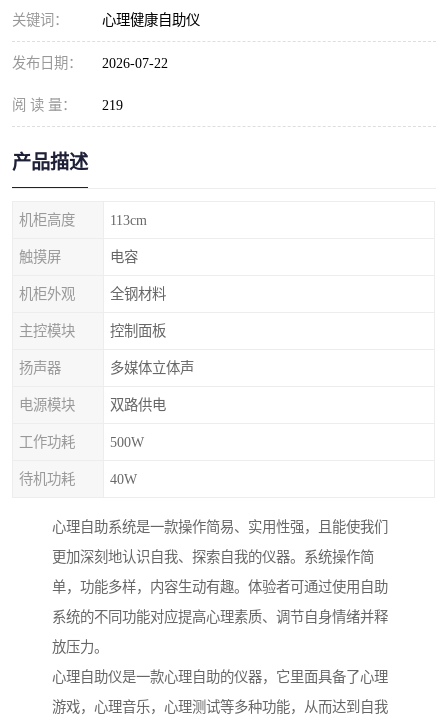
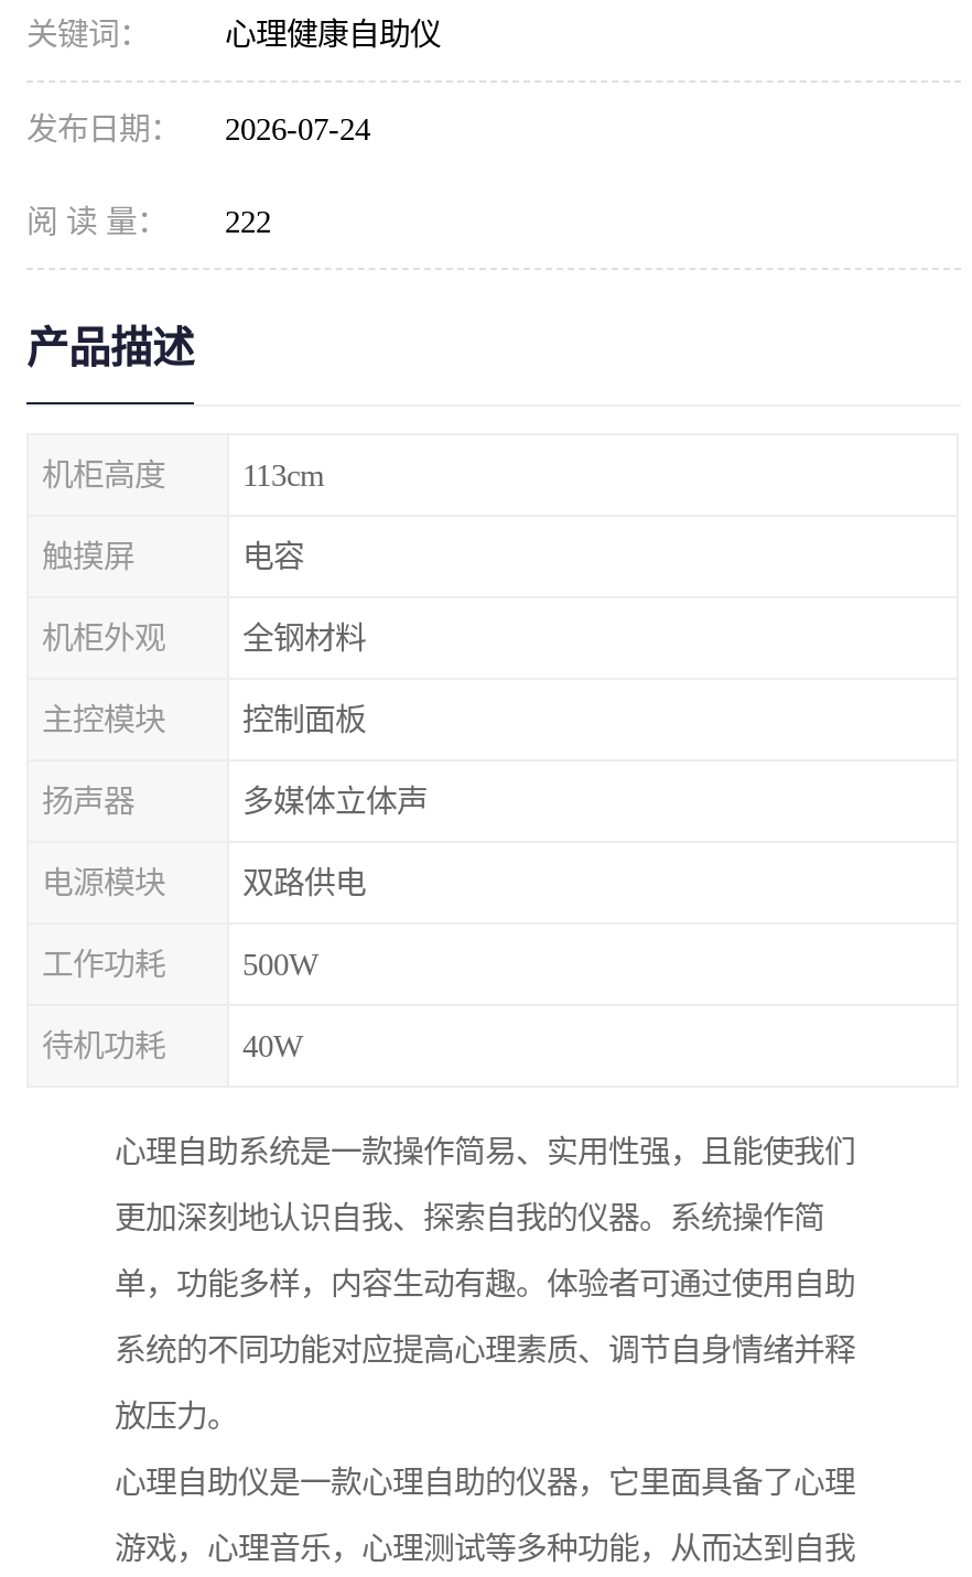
[12,55,168,71] 发布日期： 2026-07-22 -> [26,111,370,147] 发布日期： 2026-07-24
[12,97,123,113] 阅 读 量： 219 -> [26,204,271,239] 阅 读 量： 222

